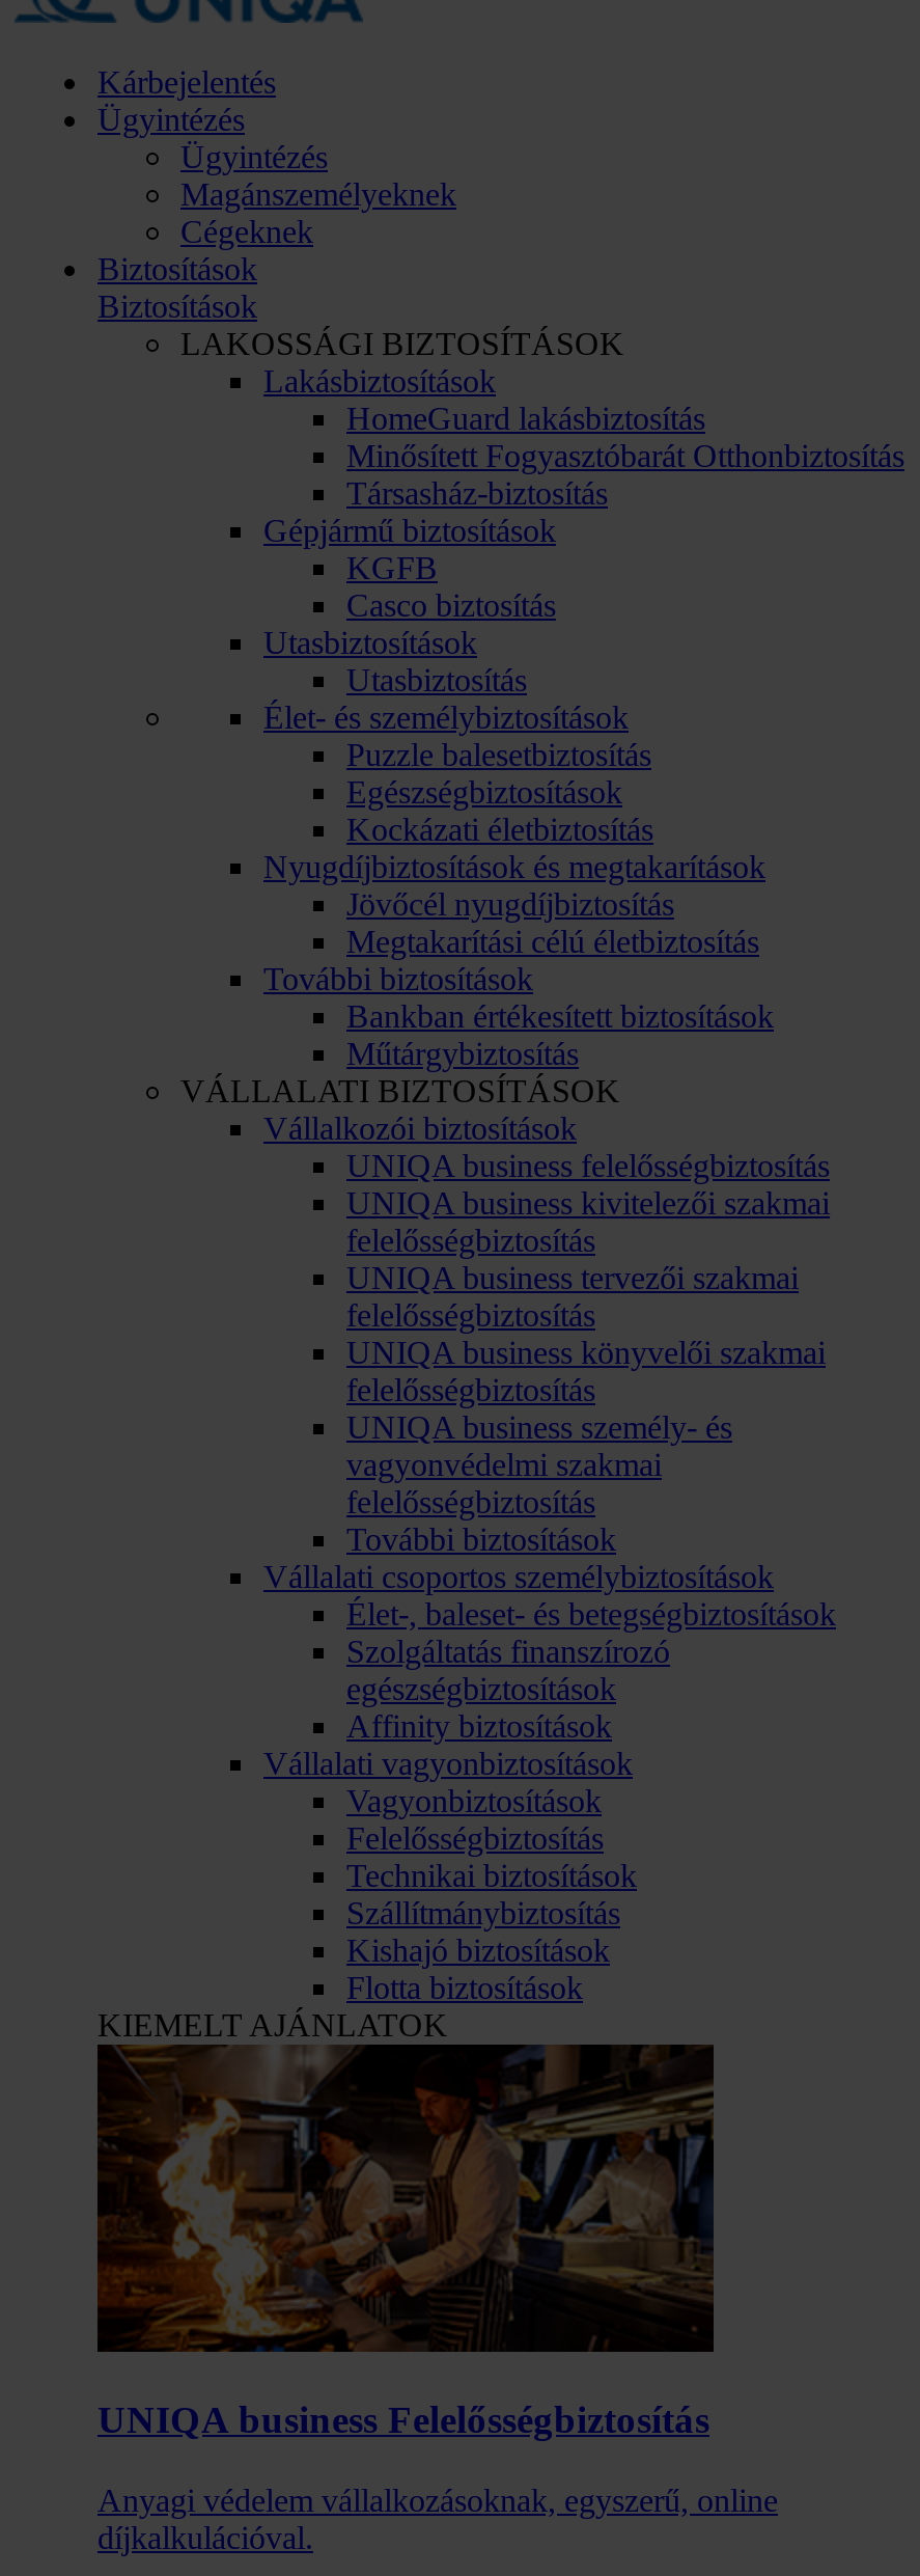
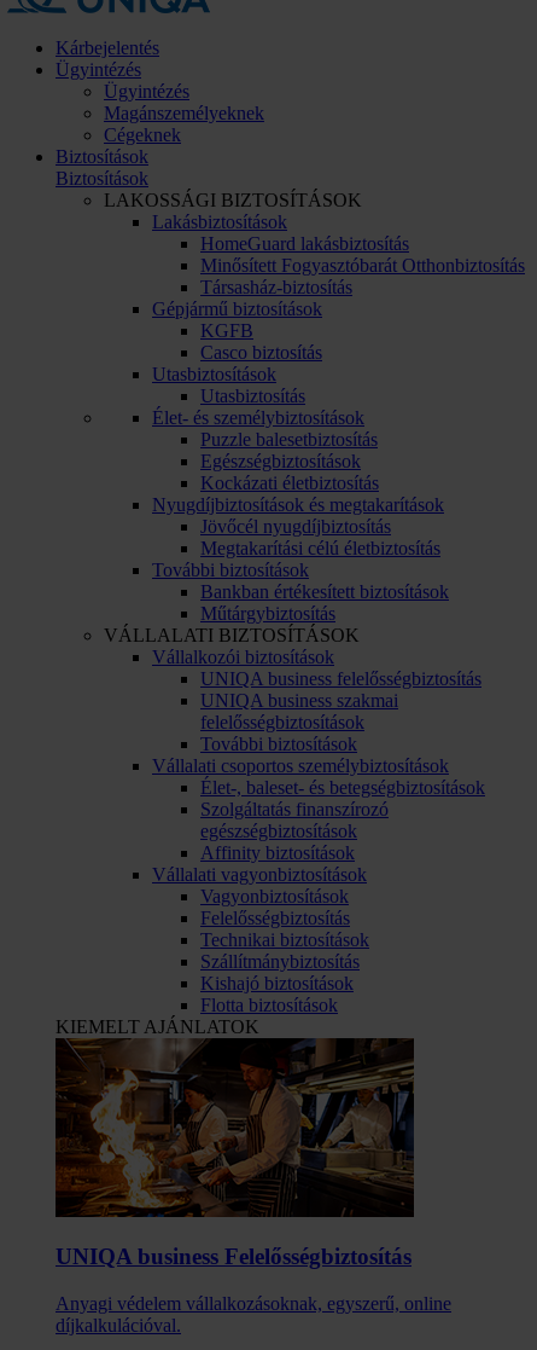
[346,1184,830,1519] UNIQA business kivitelezői szakmai | felelősségbiztosítás | UNIQA business tervezői szakmai | felelősségbiztosítás | UNIQA business könyvelői szakmai | felelősségbiztosítás | UNIQA business személy- és | vagyonvédelmi szakmai | felelősségbiztosítás -> [200,690,398,732] UNIQA business szakmai | felelősségbiztosítások

